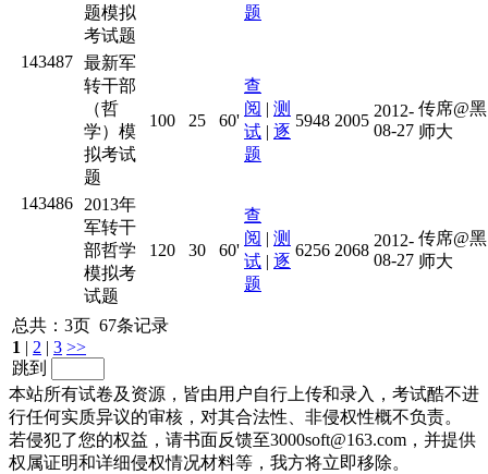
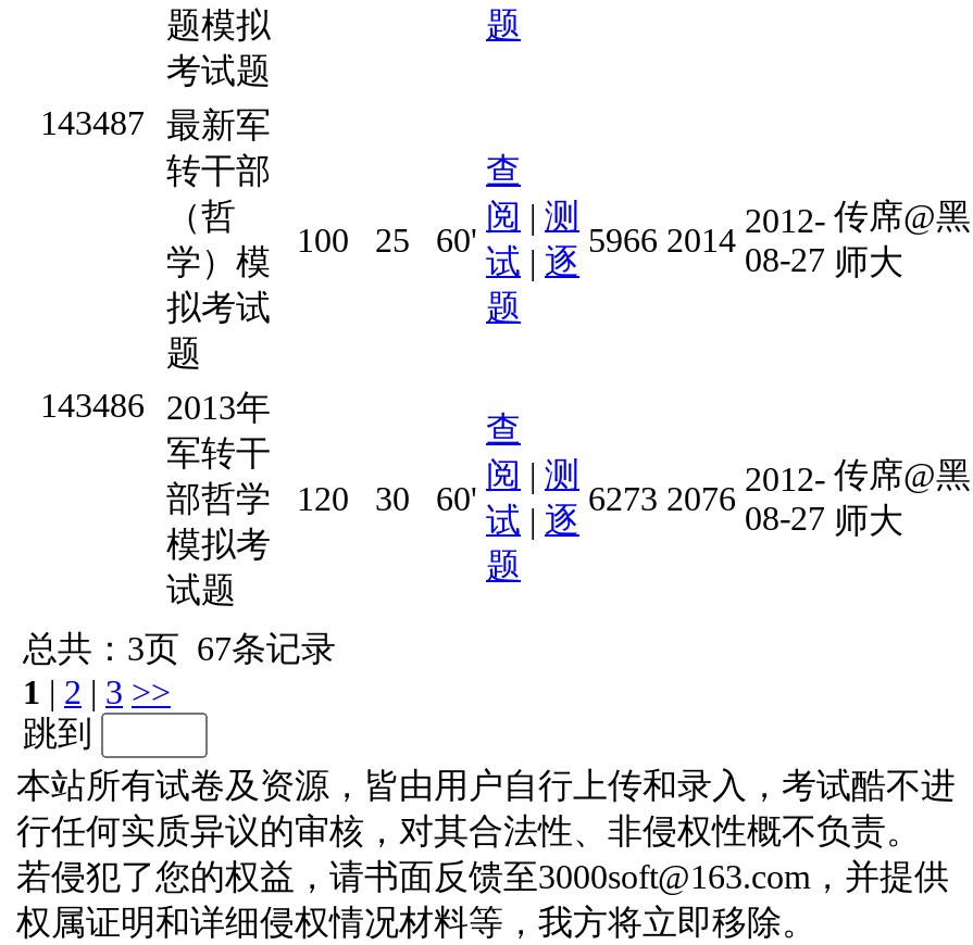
[295,111,369,129] 5948 2005 -> [588,221,736,258] 5966 2014
[295,240,369,259] 6256 2068 -> [588,479,736,516] 6273 2076

